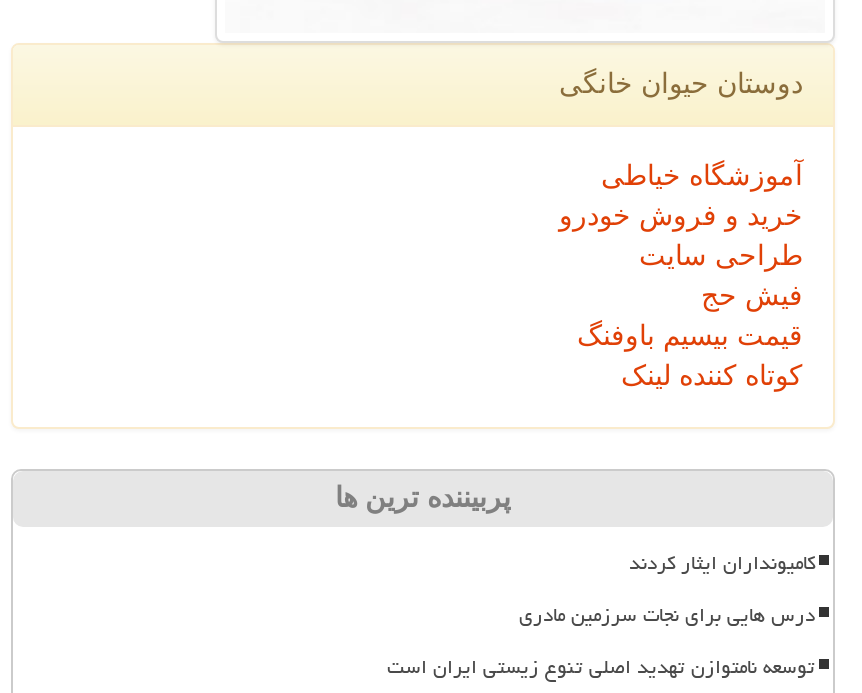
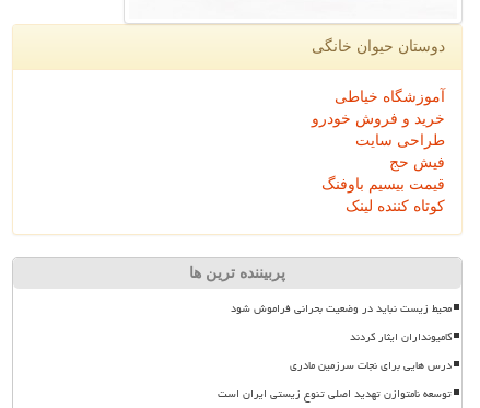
none -> [231,298,452,320] محیط زیست نباید در وضعیت بحرانی فراموش شود

